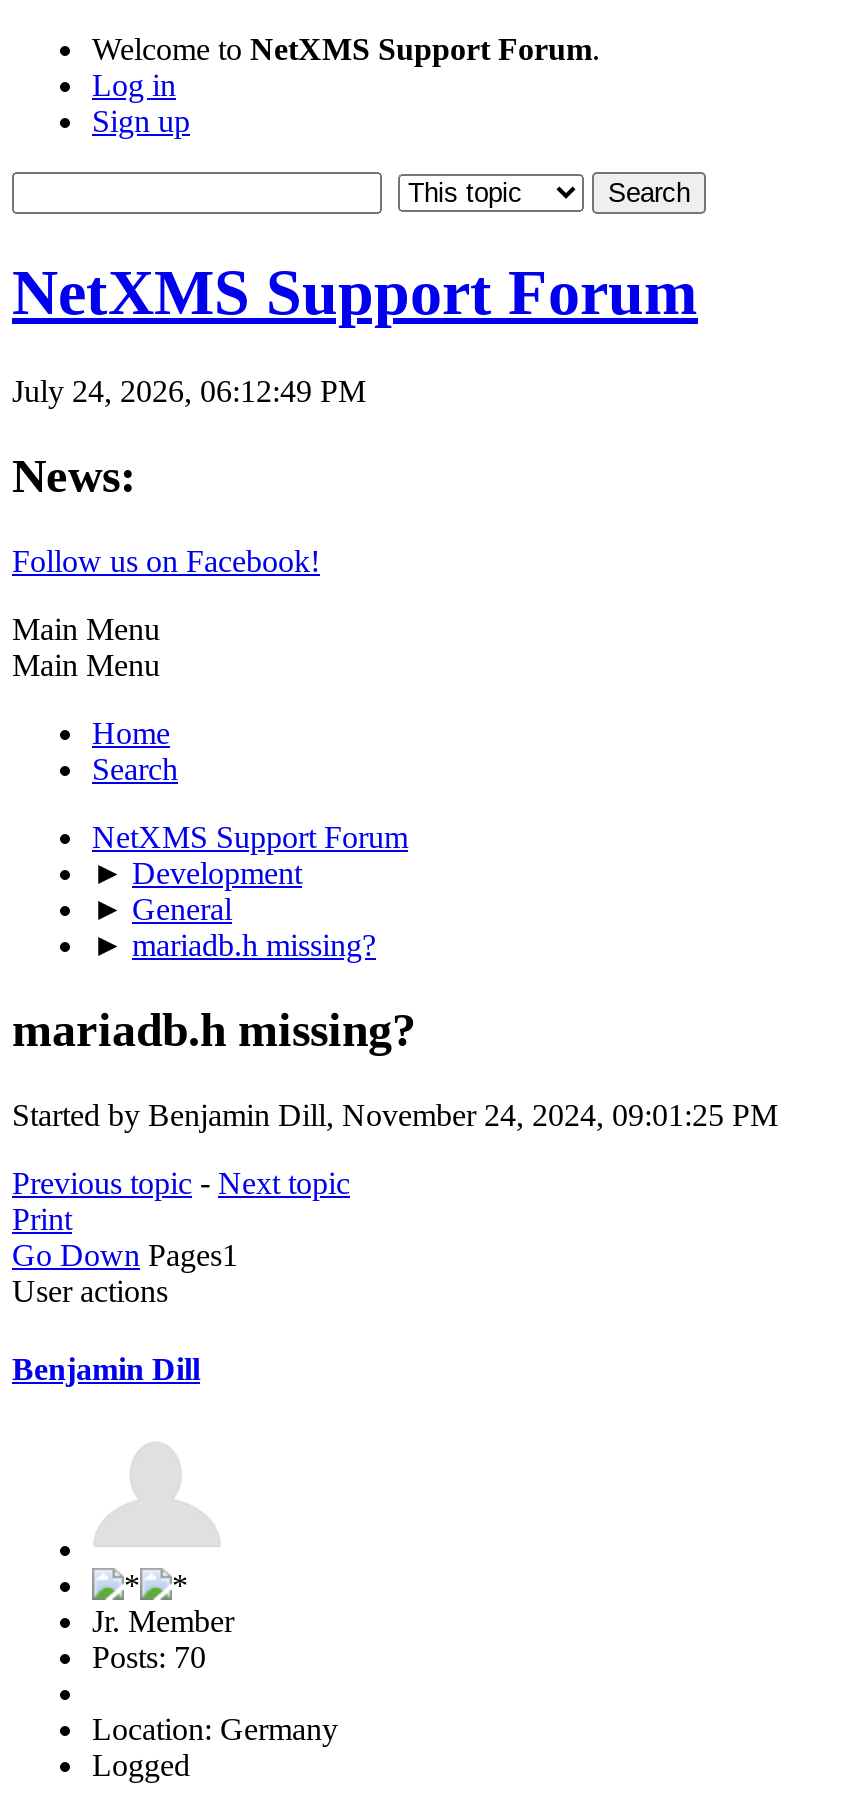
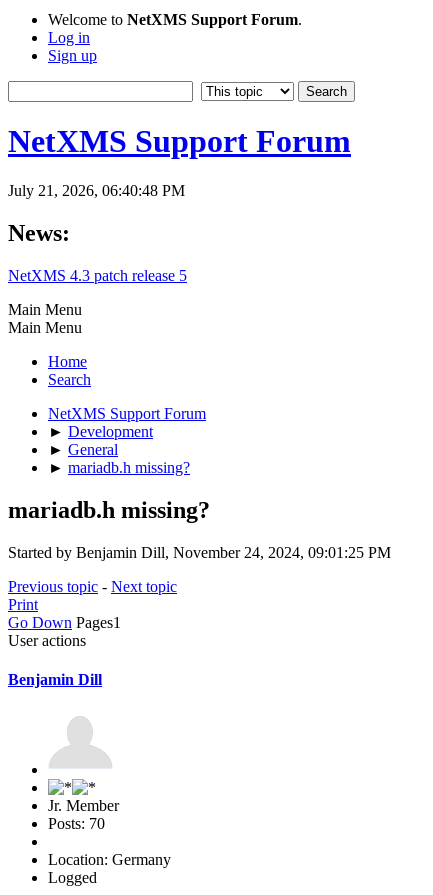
[12,374,366,408] July 24, 2026, 06:12:49 PM -> [8,182,185,199] July 21, 2026, 06:40:48 PM
[12,543,320,577] Follow us on Facebook! -> [8,267,187,284] NetXMS 4.3 patch release 5

